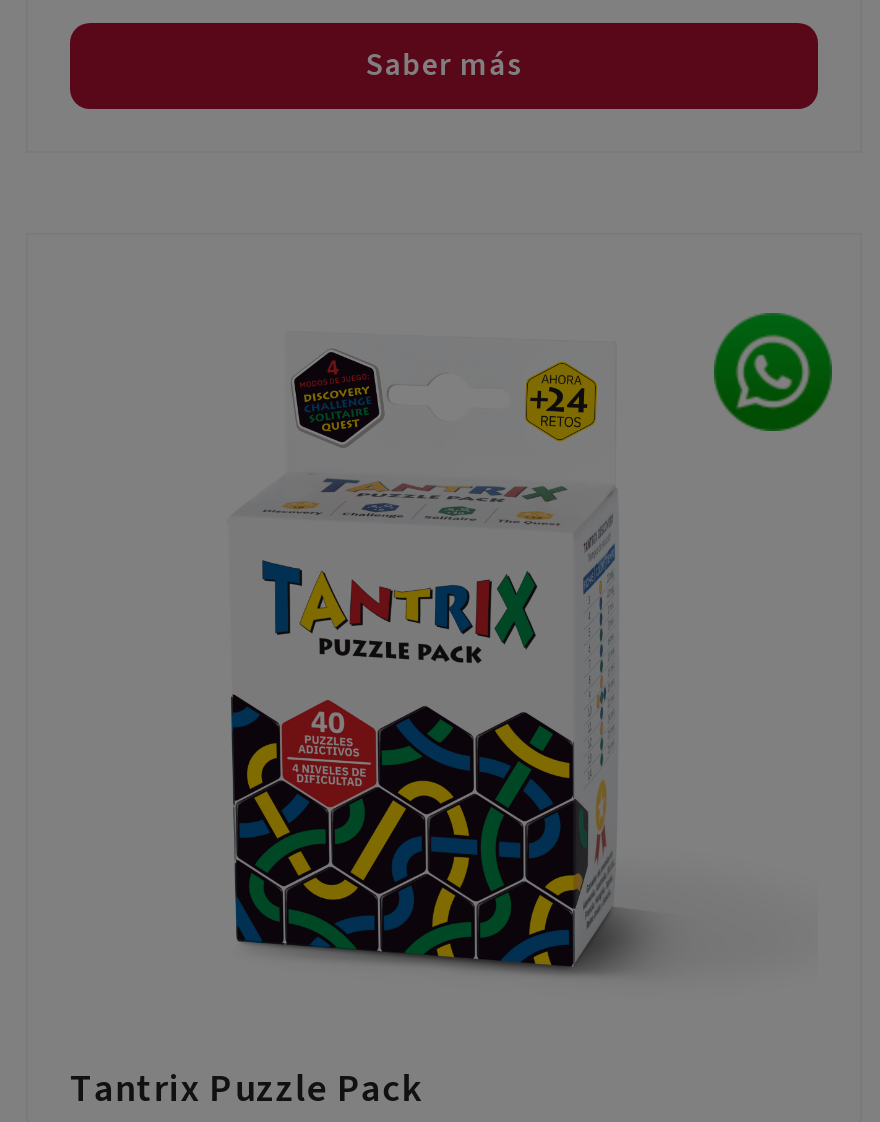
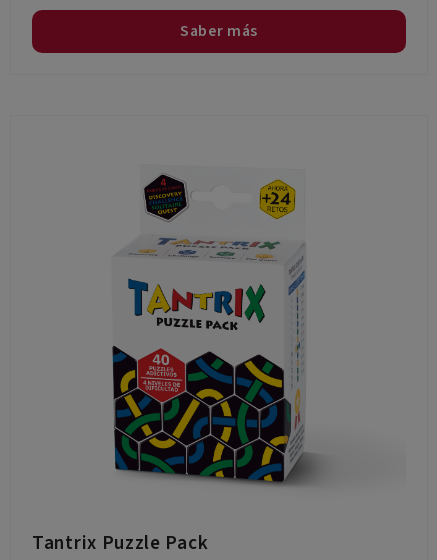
[712,310,834,434] [image] -> none

